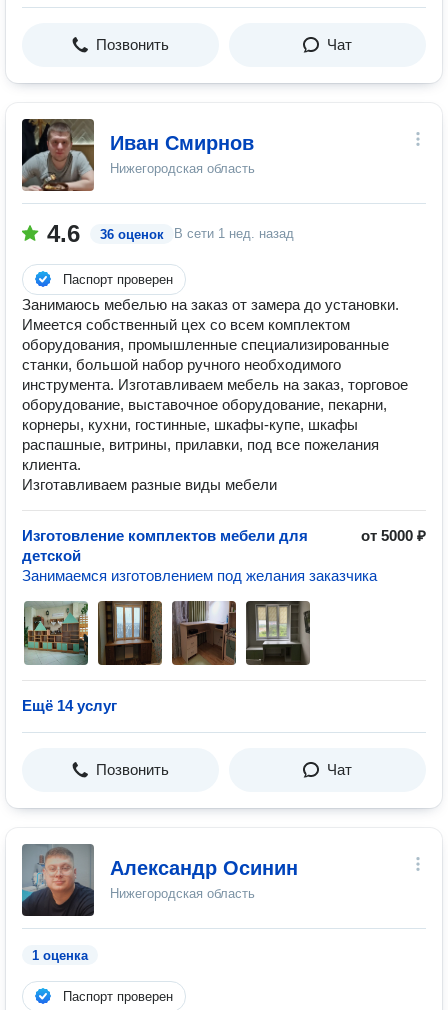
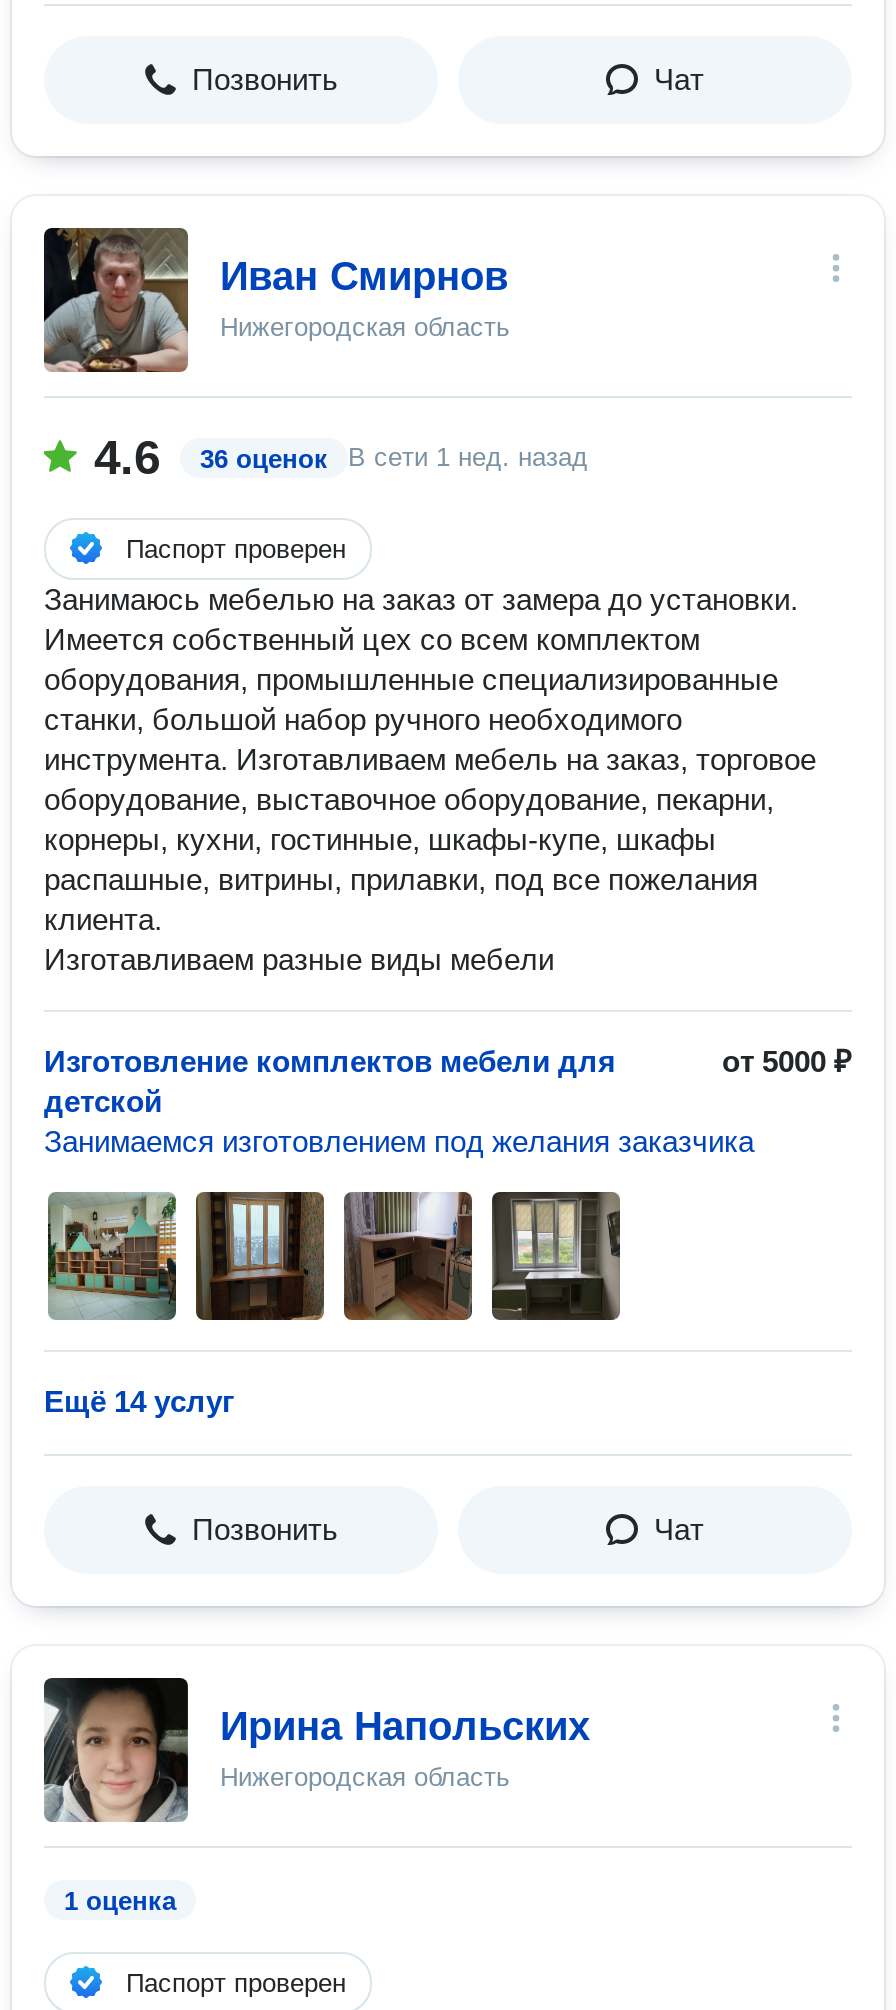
[21,843,298,917] [image] | Александр Осинин -> [42,1676,590,1824] [image] | Ирина Напольских

